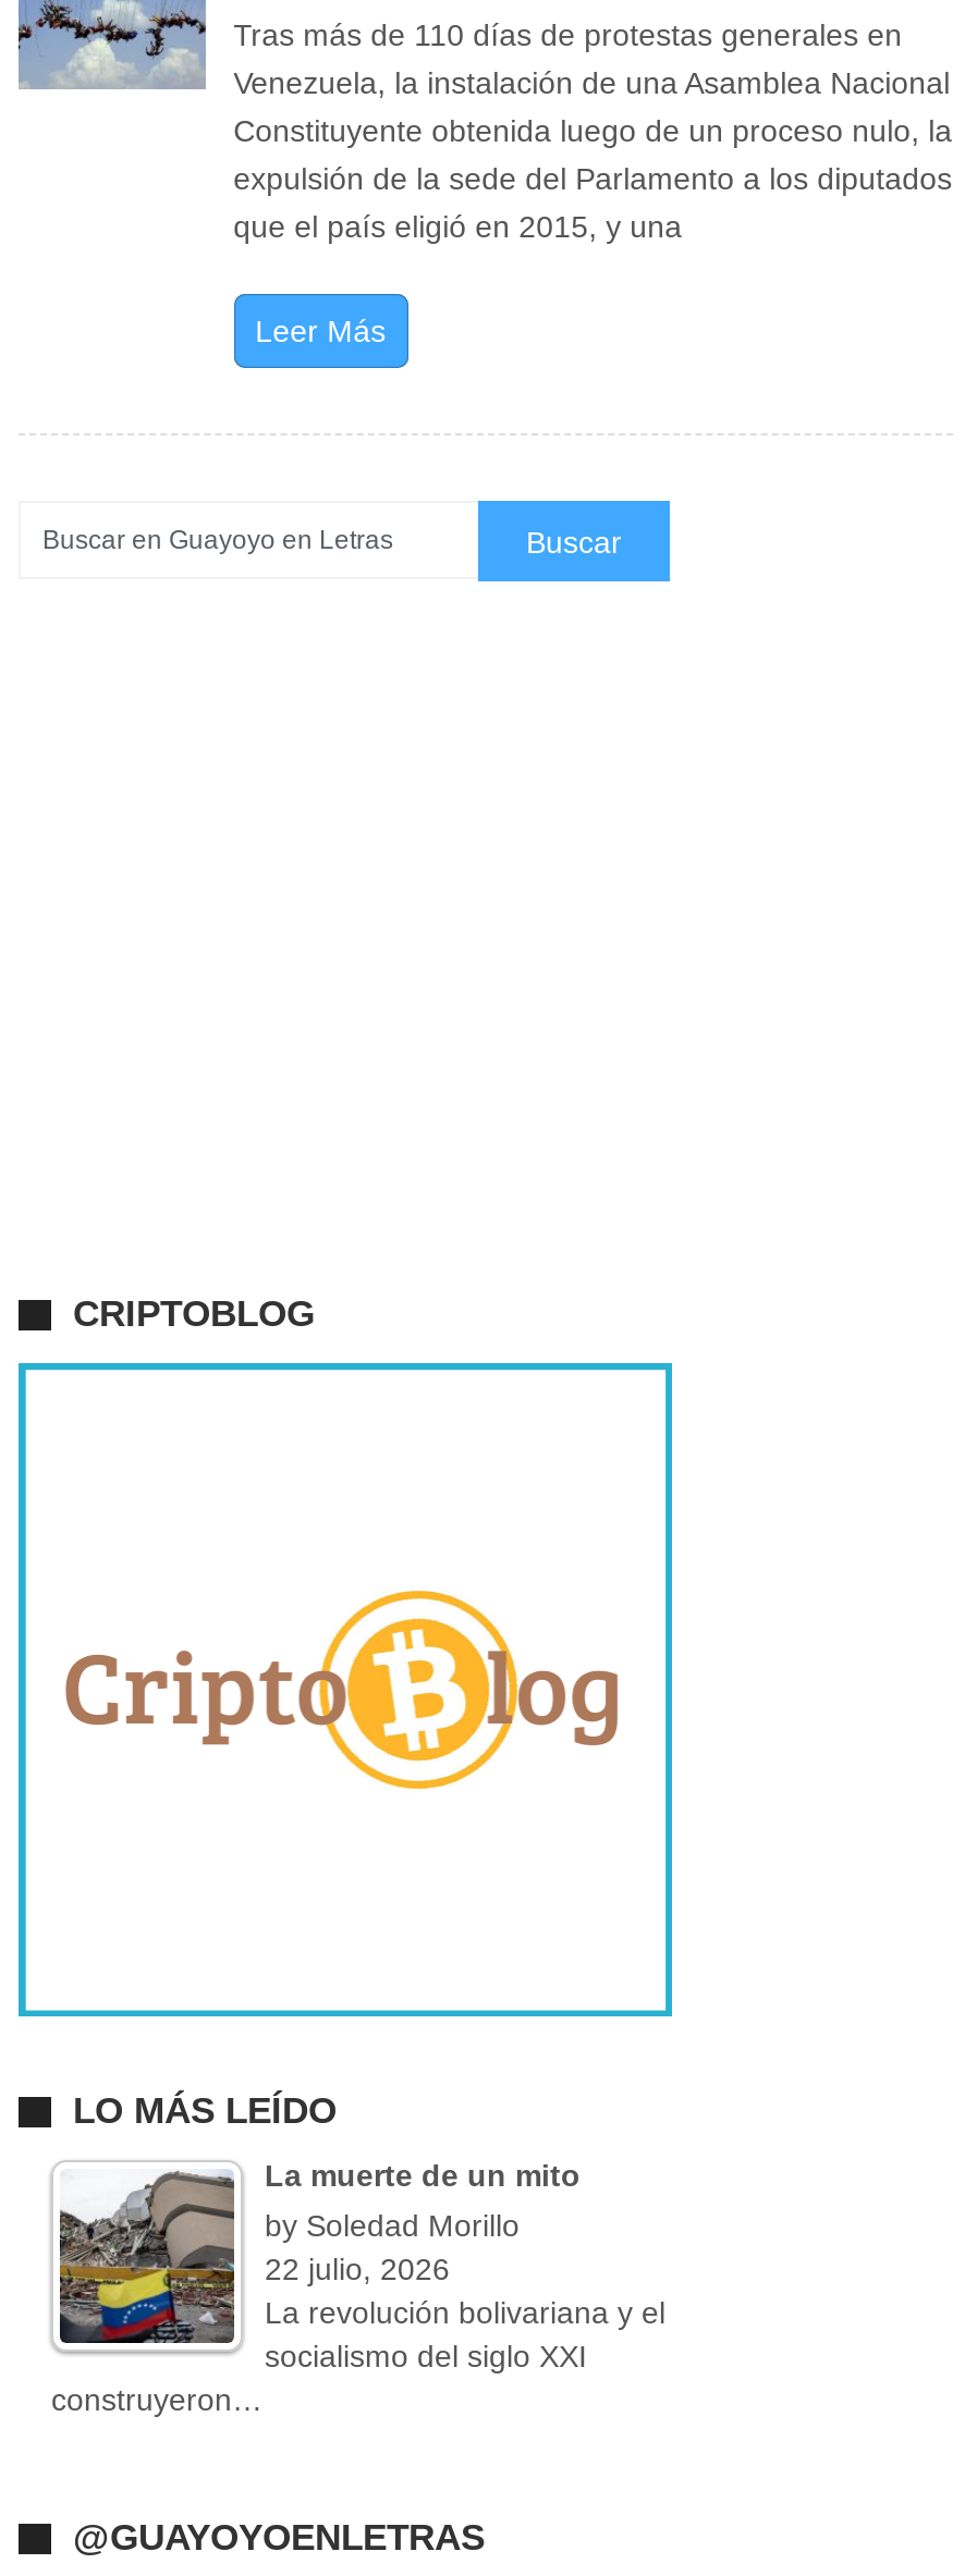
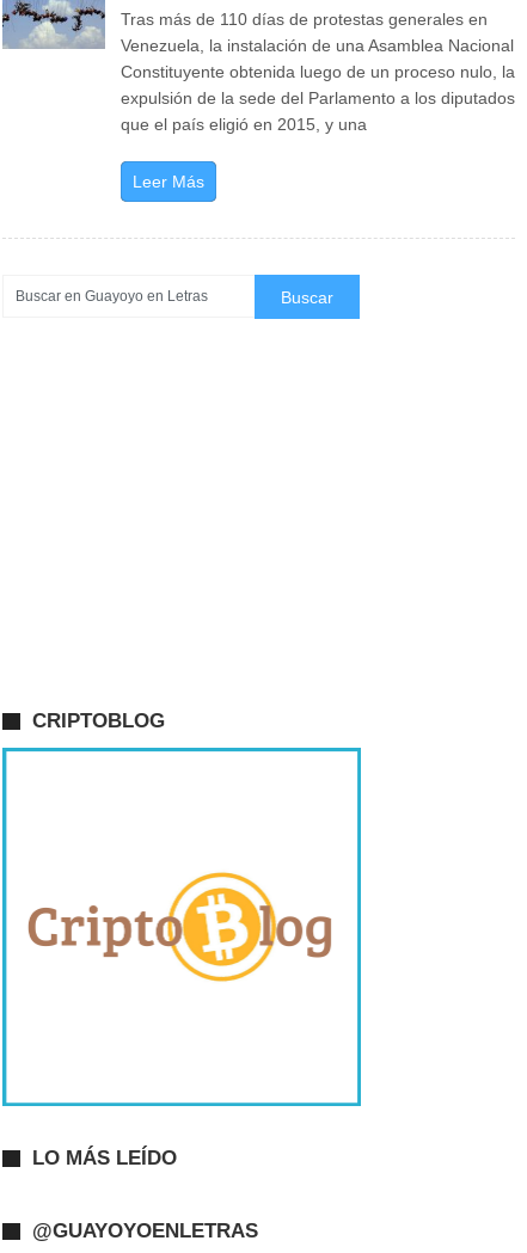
[49,2158,665,2417] [image] | La muerte de un mito | by Soledad Morillo | 22 julio, 2026 | La revolución bolivariana y el | socialismo del siglo XXI | construyeron… -> none

